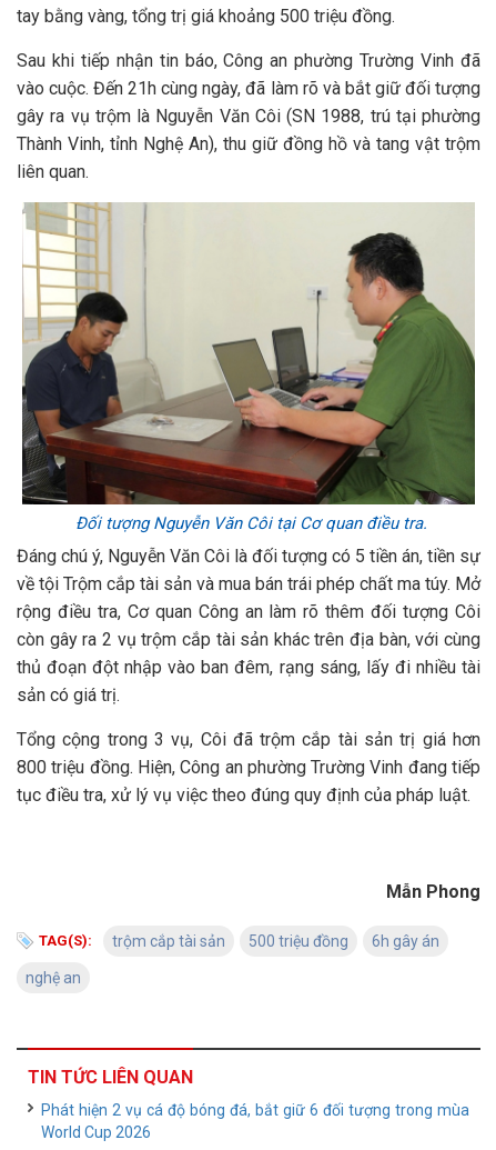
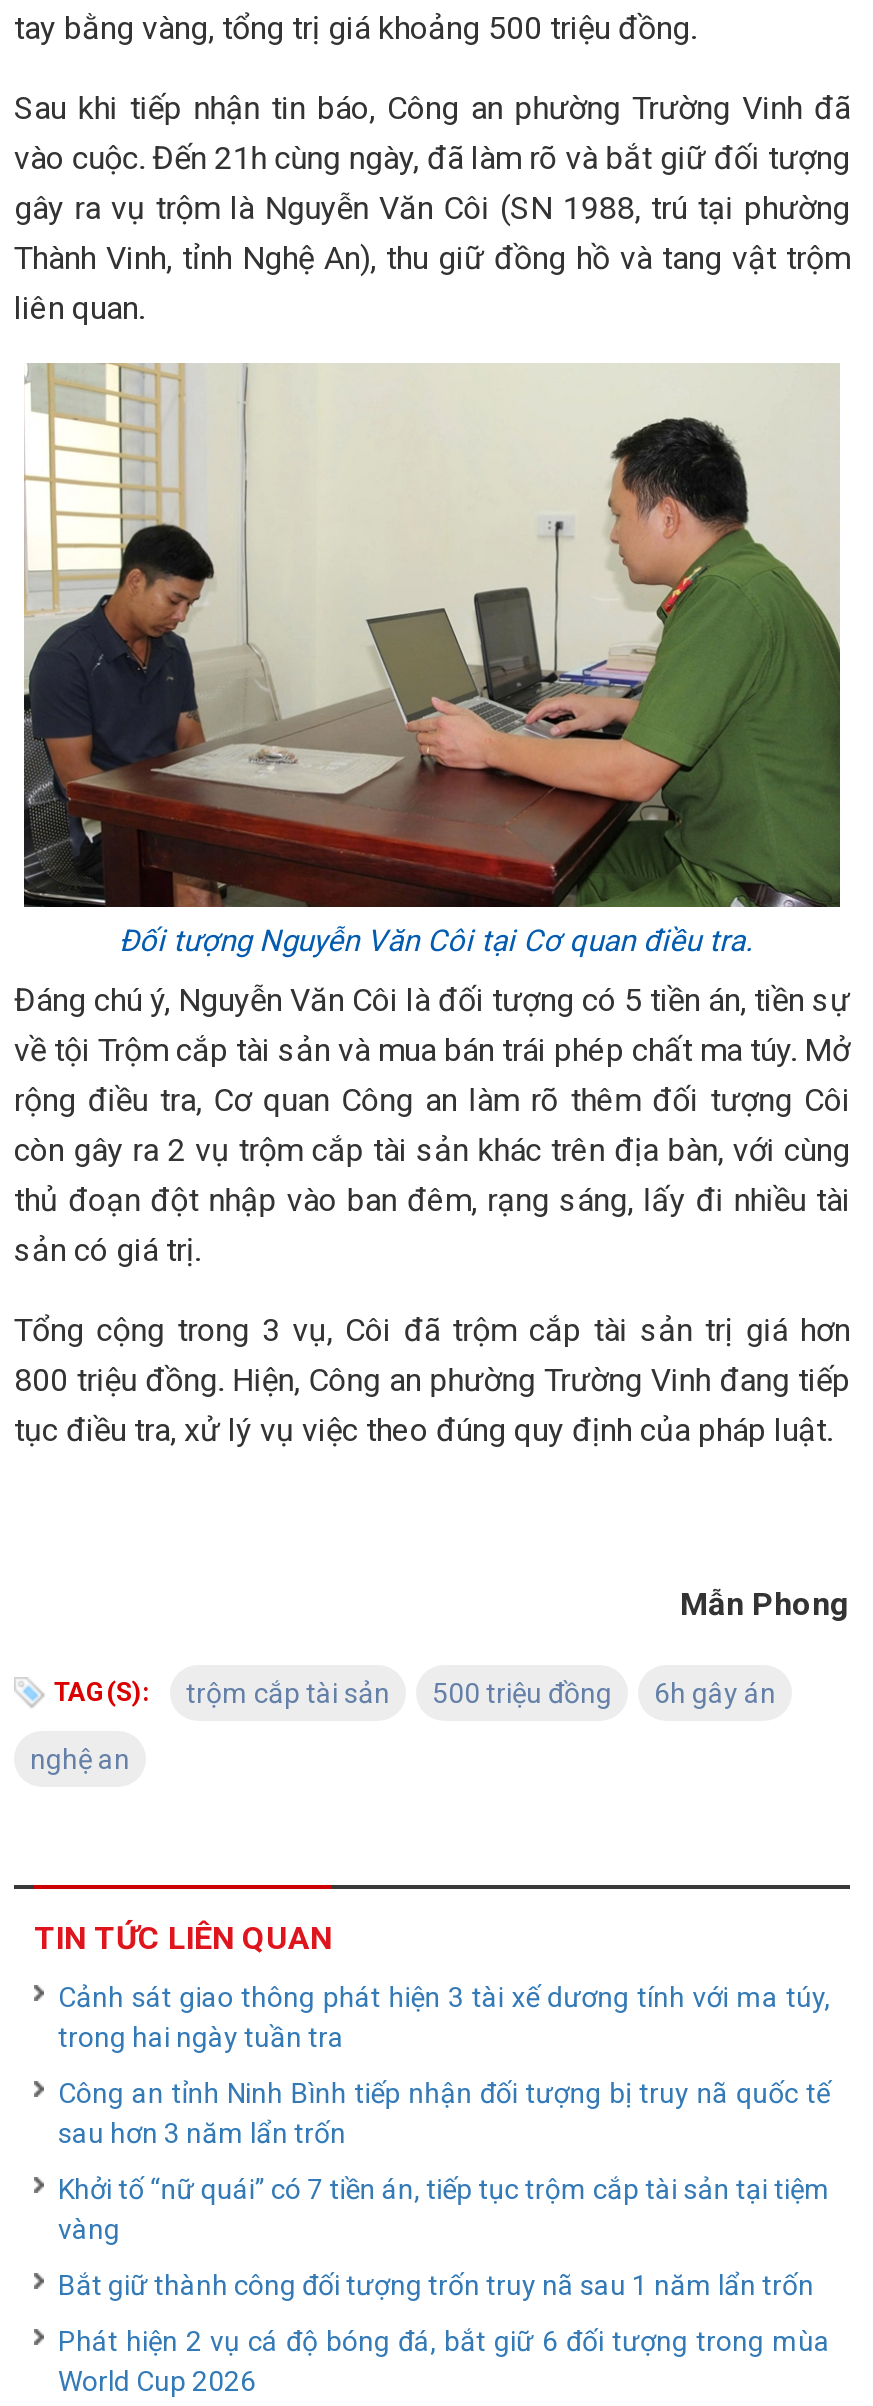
none -> [58,1981,830,2301] Cảnh sát giao thông phát hiện 3 tài xế dương tính với ma túy, | trong hai ngày tuần tra | Công an tỉnh Ninh Bình tiếp nhận đối tượng bị truy nã quốc tế | sau hơn 3 năm lẩn trốn | Khởi tố “nữ quái” có 7 tiền án, tiếp tục trộm cắp tài sản tại tiệm | vàng | Bắt giữ thành công đối tượng trốn truy nã sau 1 năm lẩn trốn

